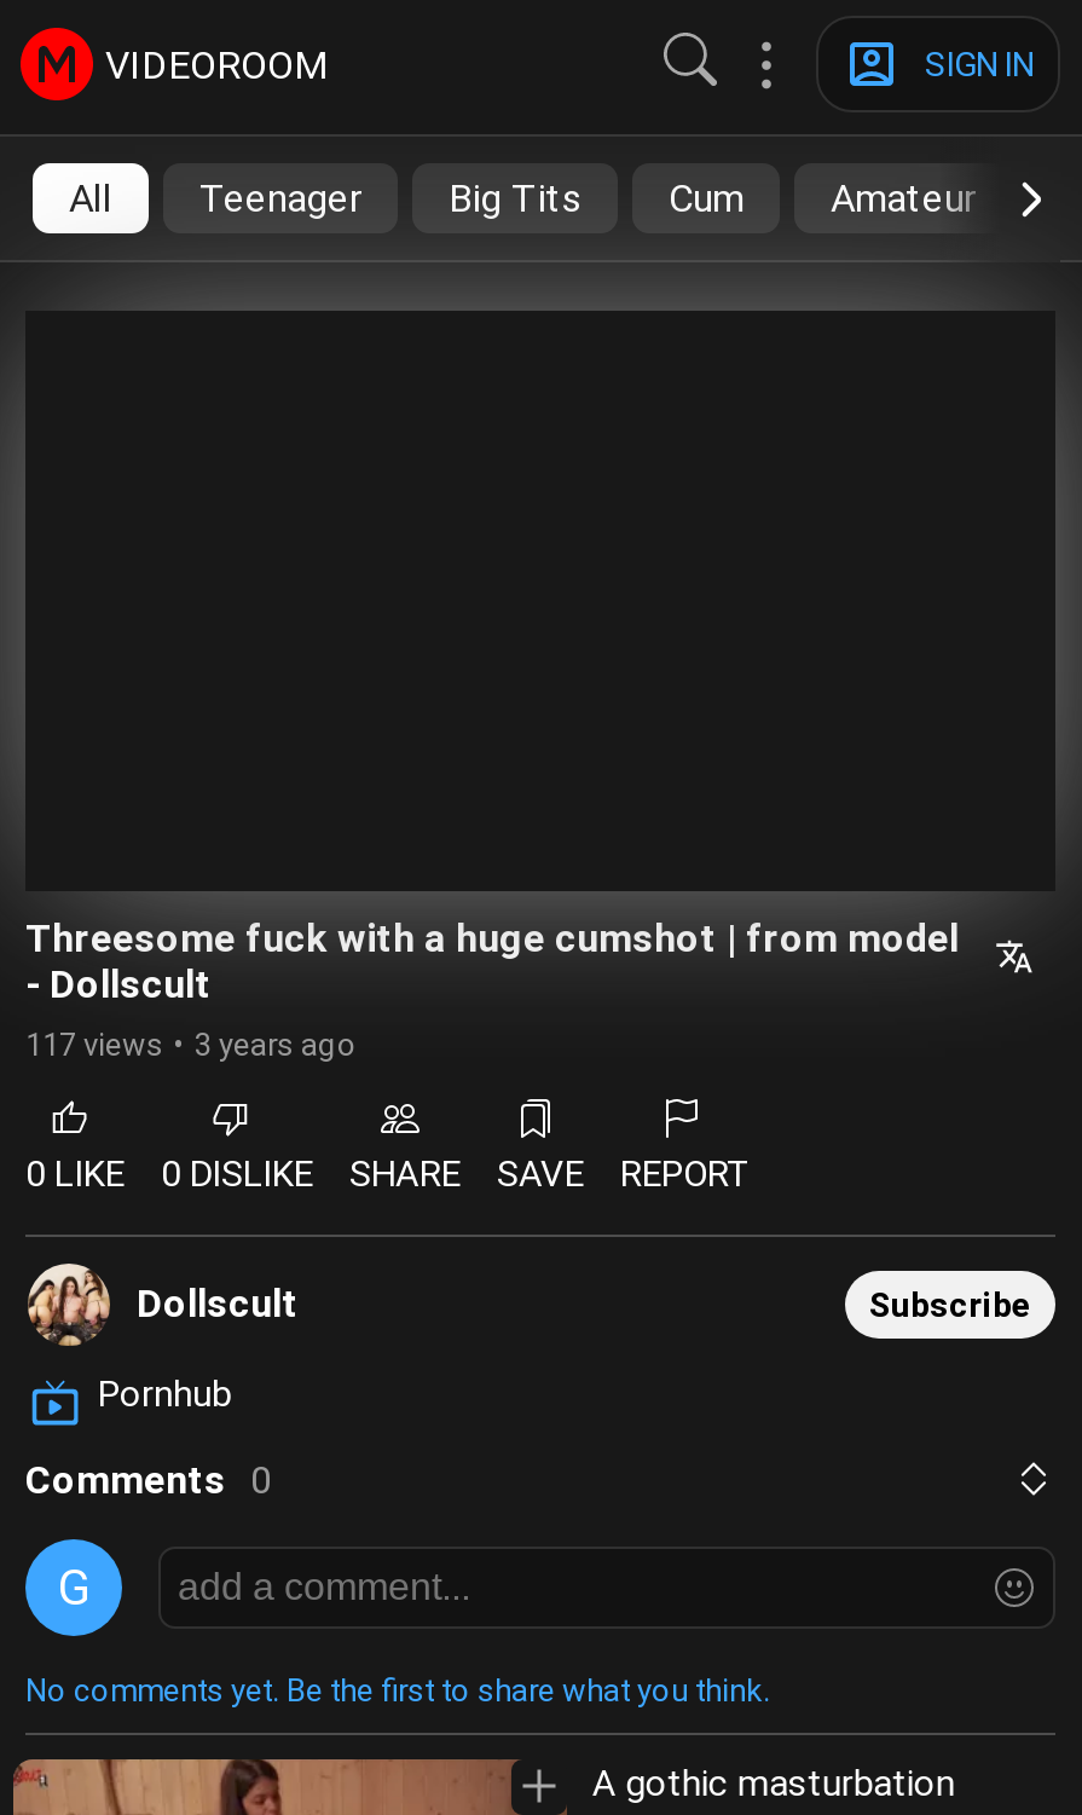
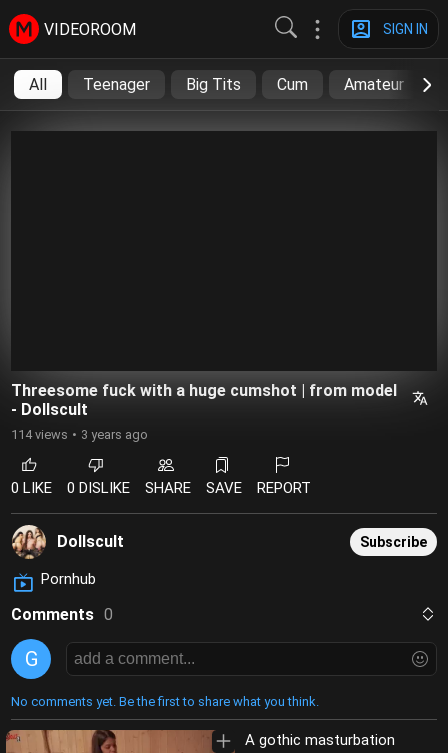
[25,1026,357,1062] 117 views 3 years ago -> [11,427,148,442] 114 views 3 years ago

